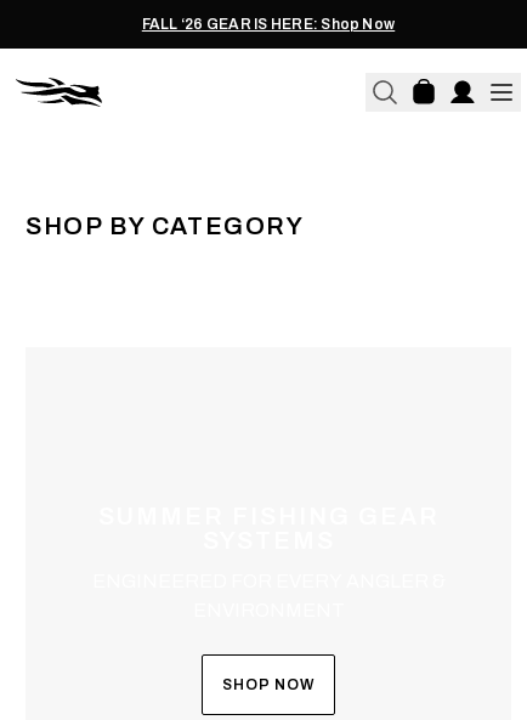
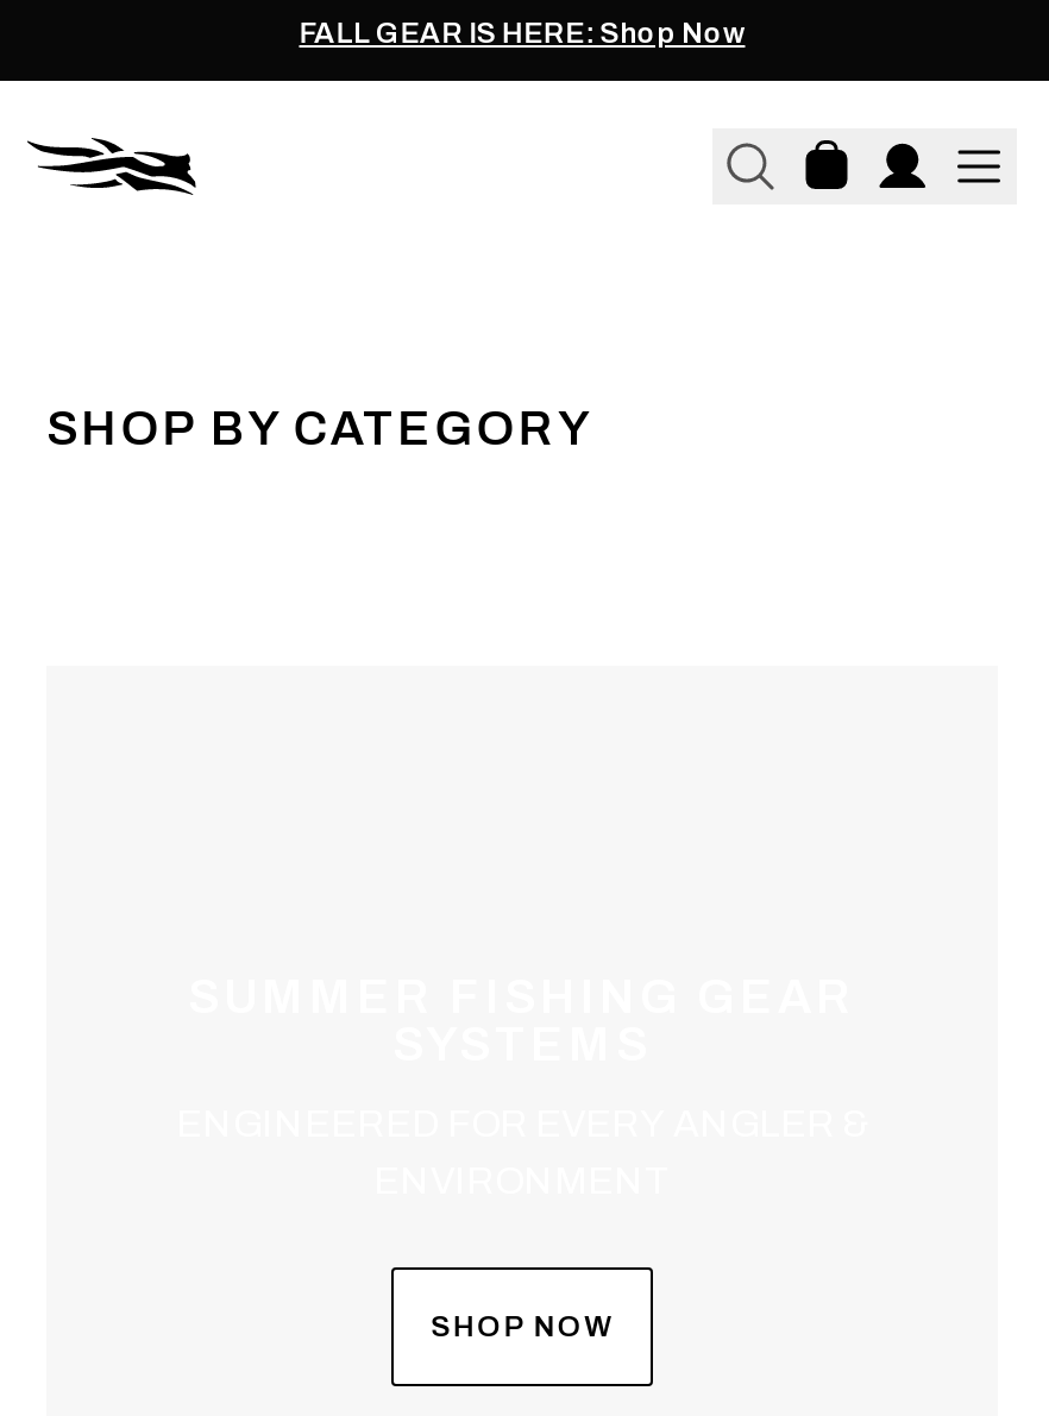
[142,16,395,33] FALL ‘26 GEAR IS HERE: Shop Now -> [299,17,745,50] FALL GEAR IS HERE: Shop Now

